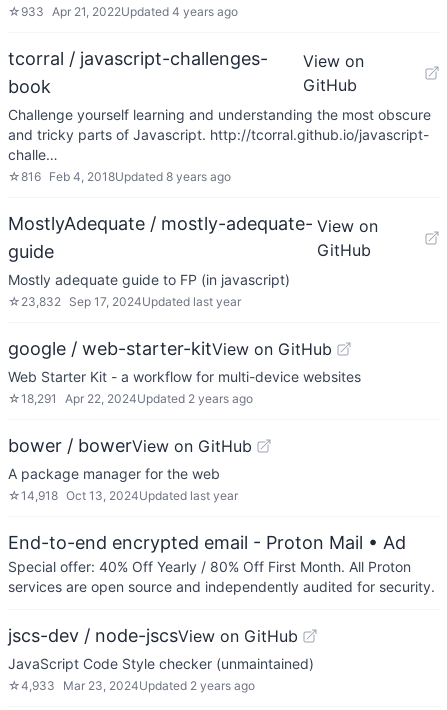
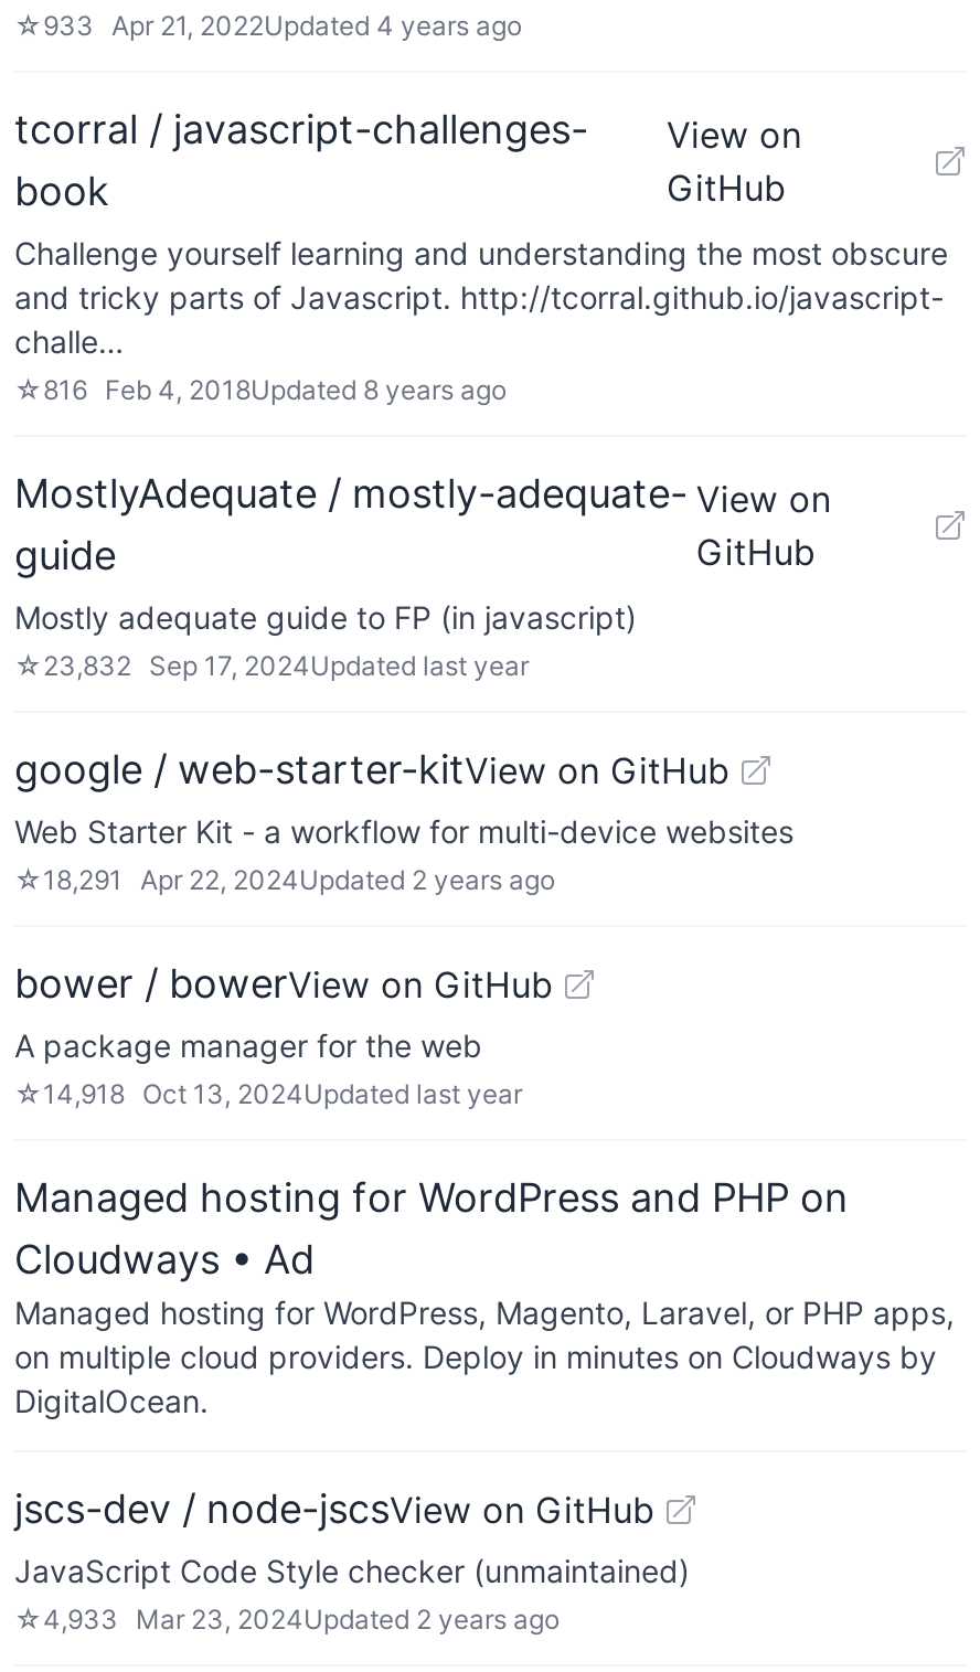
[8,532,435,595] End-to-end encrypted email - Proton Mail • Ad | Special offer: 40% Off Yearly / 80% Off First Month. All Proton | services are open source and independently audited for security. -> [14,1174,955,1419] Managed hosting for WordPress and PHP on | Cloudways • Ad | Managed hosting for WordPress, Magento, Laravel, or PHP apps, | on multiple cloud providers. Deploy in minutes on Cloudways by | DigitalOcean.

